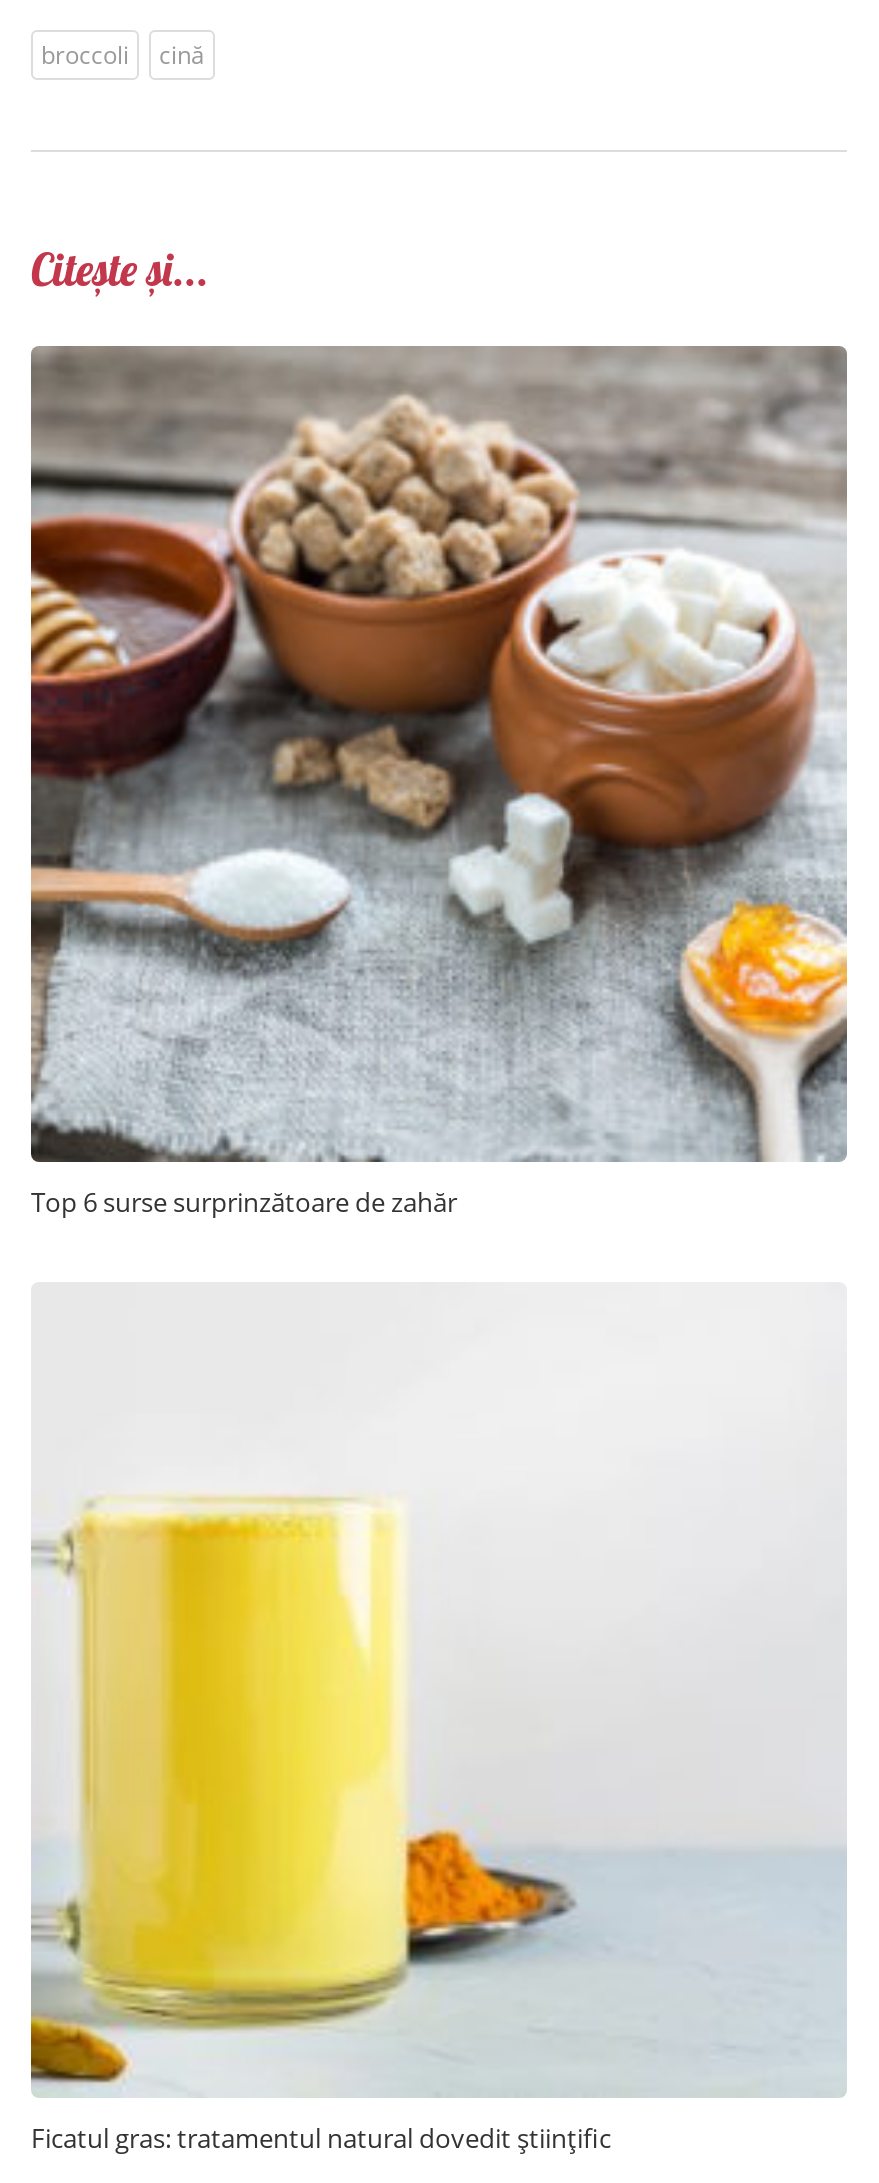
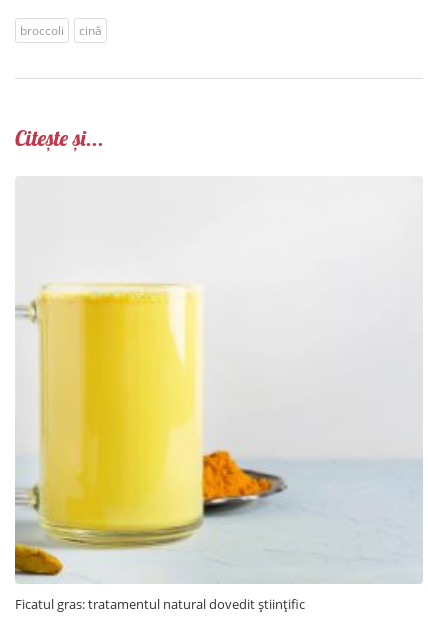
[29,344,849,1220] [image] | Top 6 surse surprinzătoare de zahăr -> none

